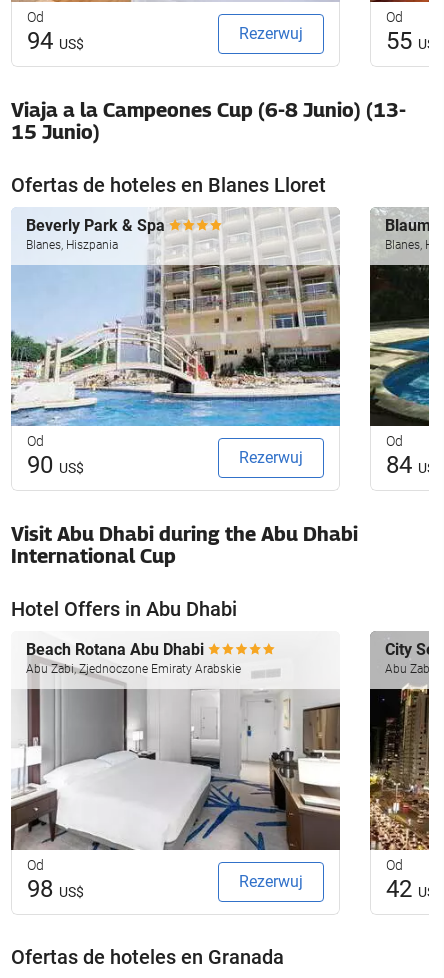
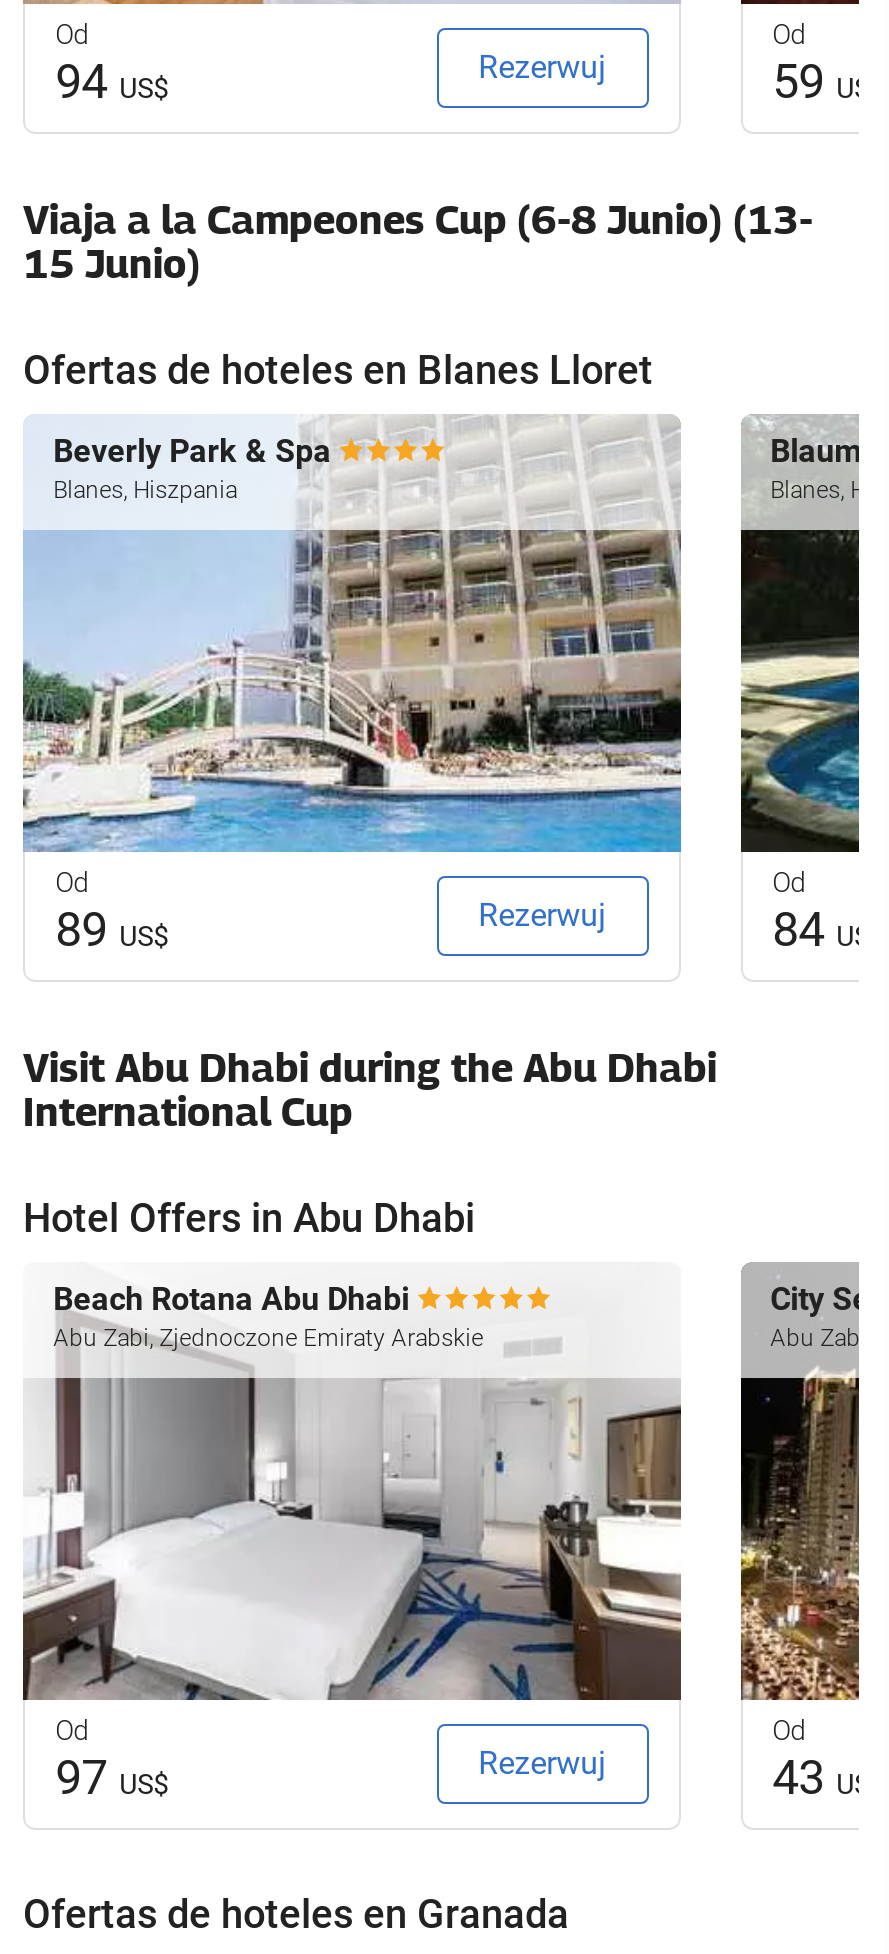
[386,27,443,55] 55 US$ -> [772,55,886,111] 59 US$
[27,451,84,479] 90 US$ -> [55,902,169,958] 89 US$
[27,875,84,903] 98 US$ -> [55,1750,169,1806] 97 US$
[386,875,443,903] 42 US$ -> [772,1750,886,1806] 43 US$

